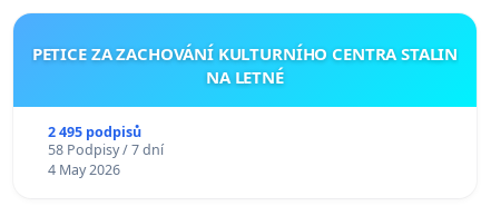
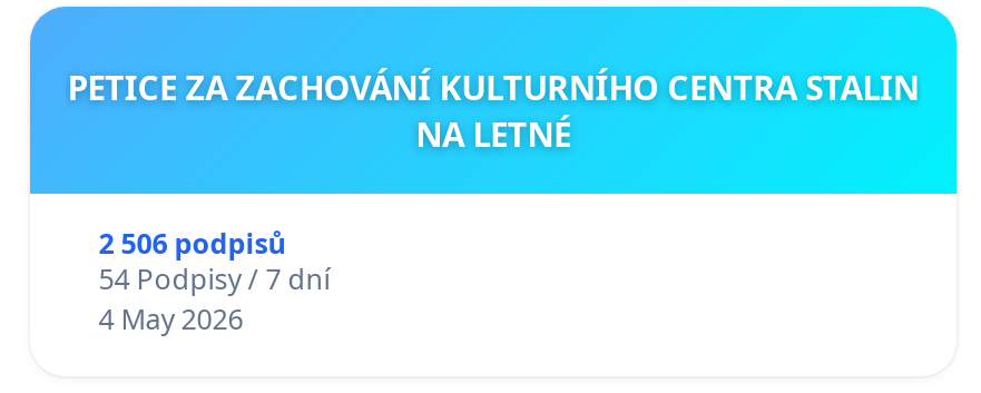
[48,122,141,141] 2 495 podpisů -> [99,226,286,264] 2 506 podpisů
[48,140,163,159] 58 Podpisy / 7 dní -> [99,261,330,299] 54 Podpisy / 7 dní

